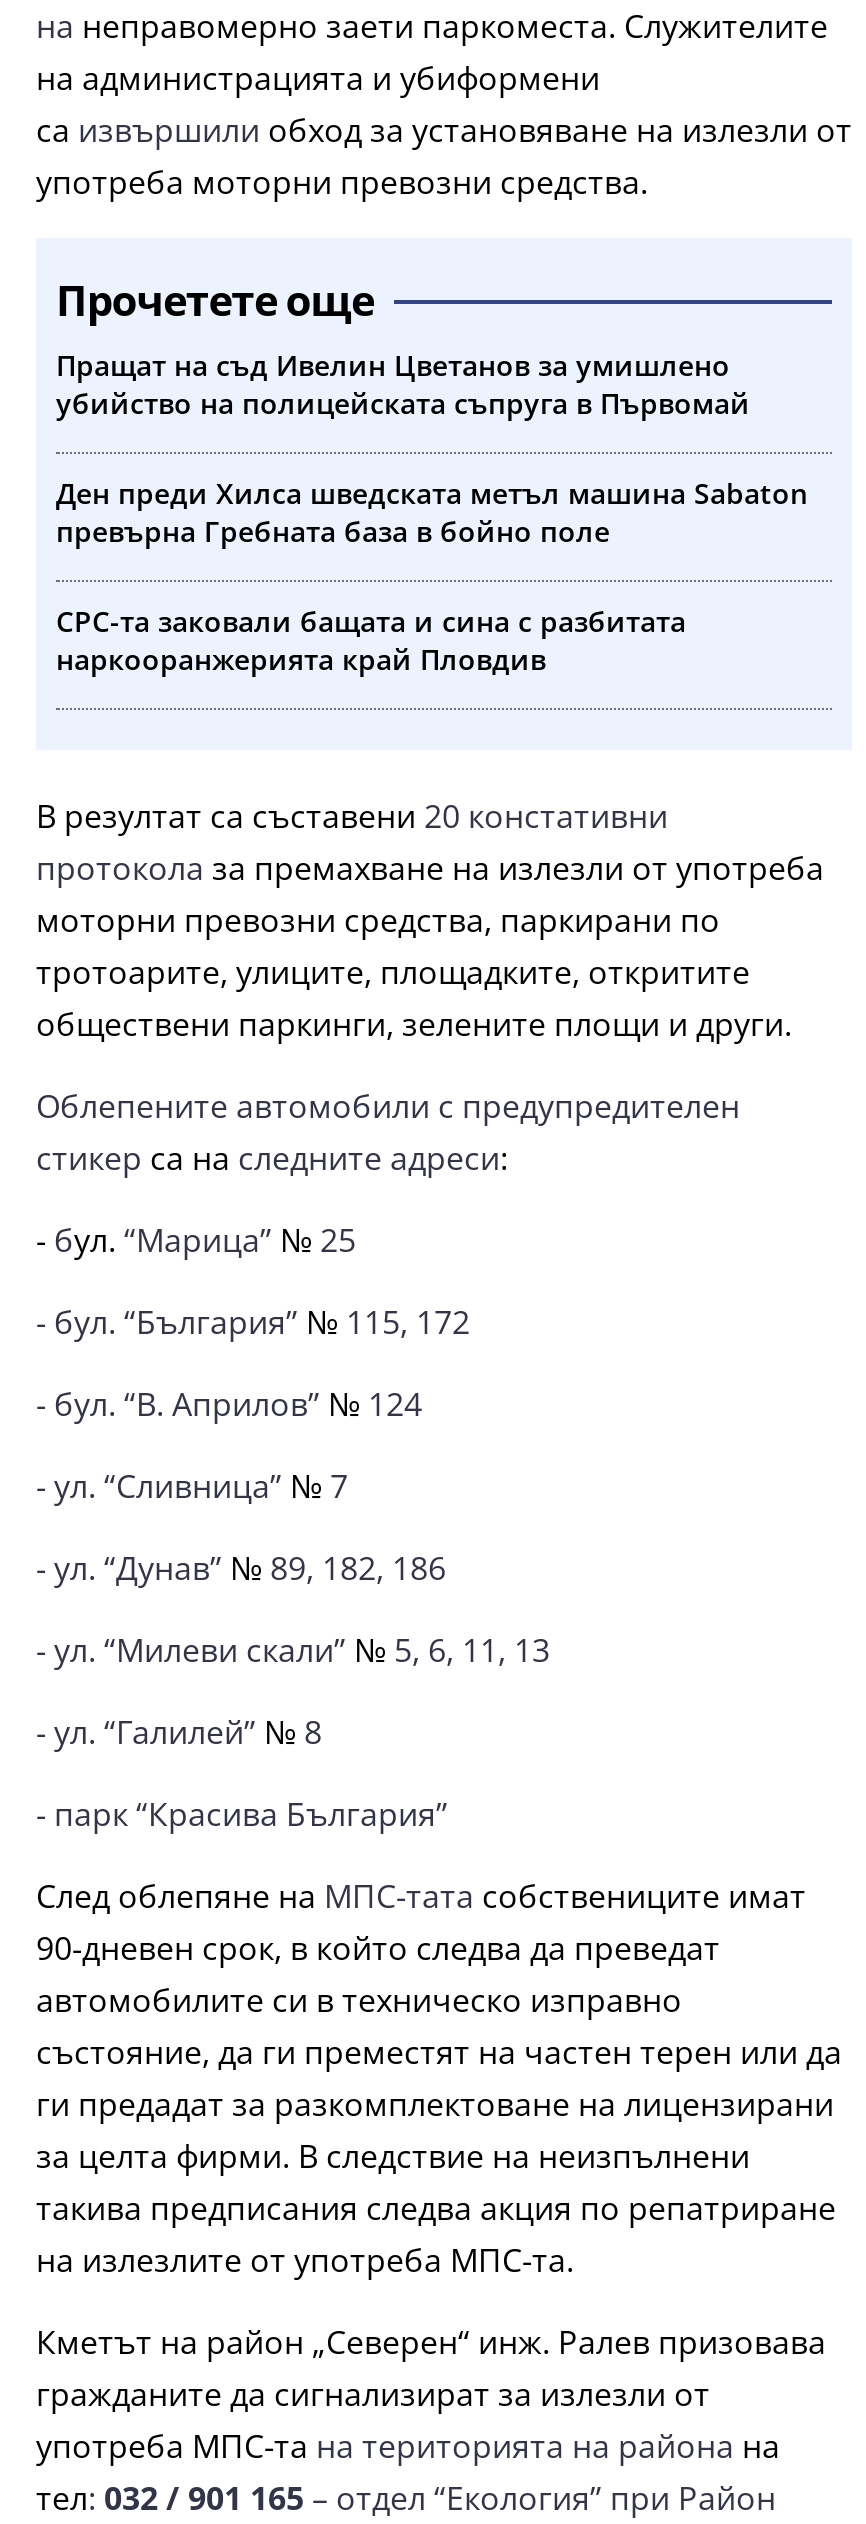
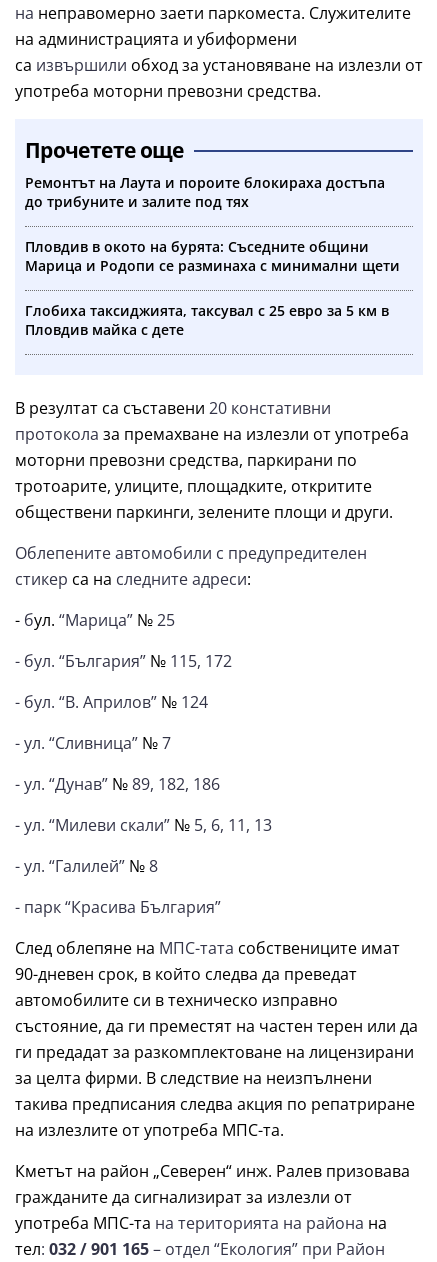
[56,346,750,422] Пращат на съд Ивелин Цветанов за умишлено | убийство на полицейската съпруга в Първомай -> [25,173,385,211] Ремонтът на Лаута и пороите блокираха достъпа | до трибуните и залите под тях
[56,474,808,550] Ден преди Хилса шведската метъл машина Sabaton | превърна Гребната база в бойно поле -> [25,237,400,275] Пловдив в окото на бурята: Съседните общини | Марица и Родопи се разминаха с минимални щети
[56,602,686,678] СРС-та заковали бащата и сина с разбитата | наркооранжерията край Пловдив -> [25,301,389,339] Глобиха таксиджията, таксувал с 25 евро за 5 км в | Пловдив майка с дете

